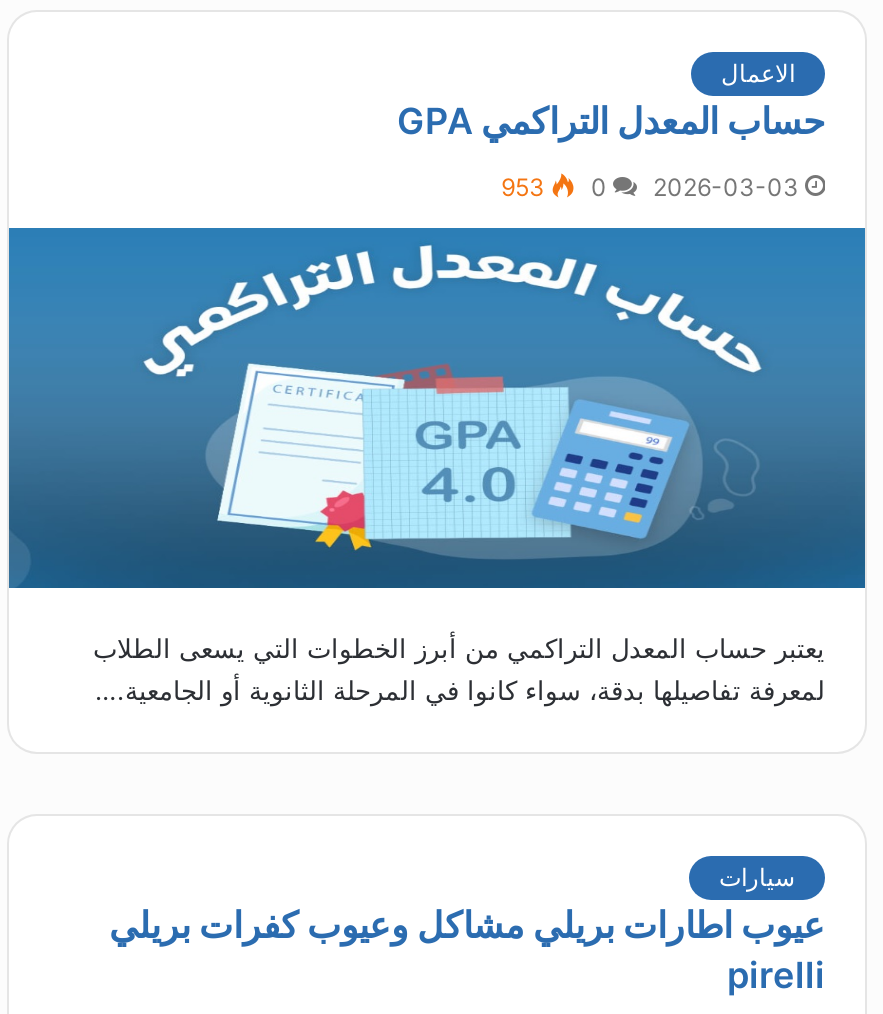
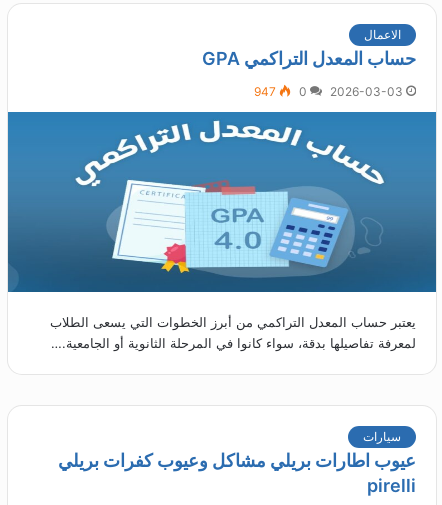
[501,172,799,202] 953 0 2026-03-03 -> [254,84,403,99] 947 0 2026-03-03

